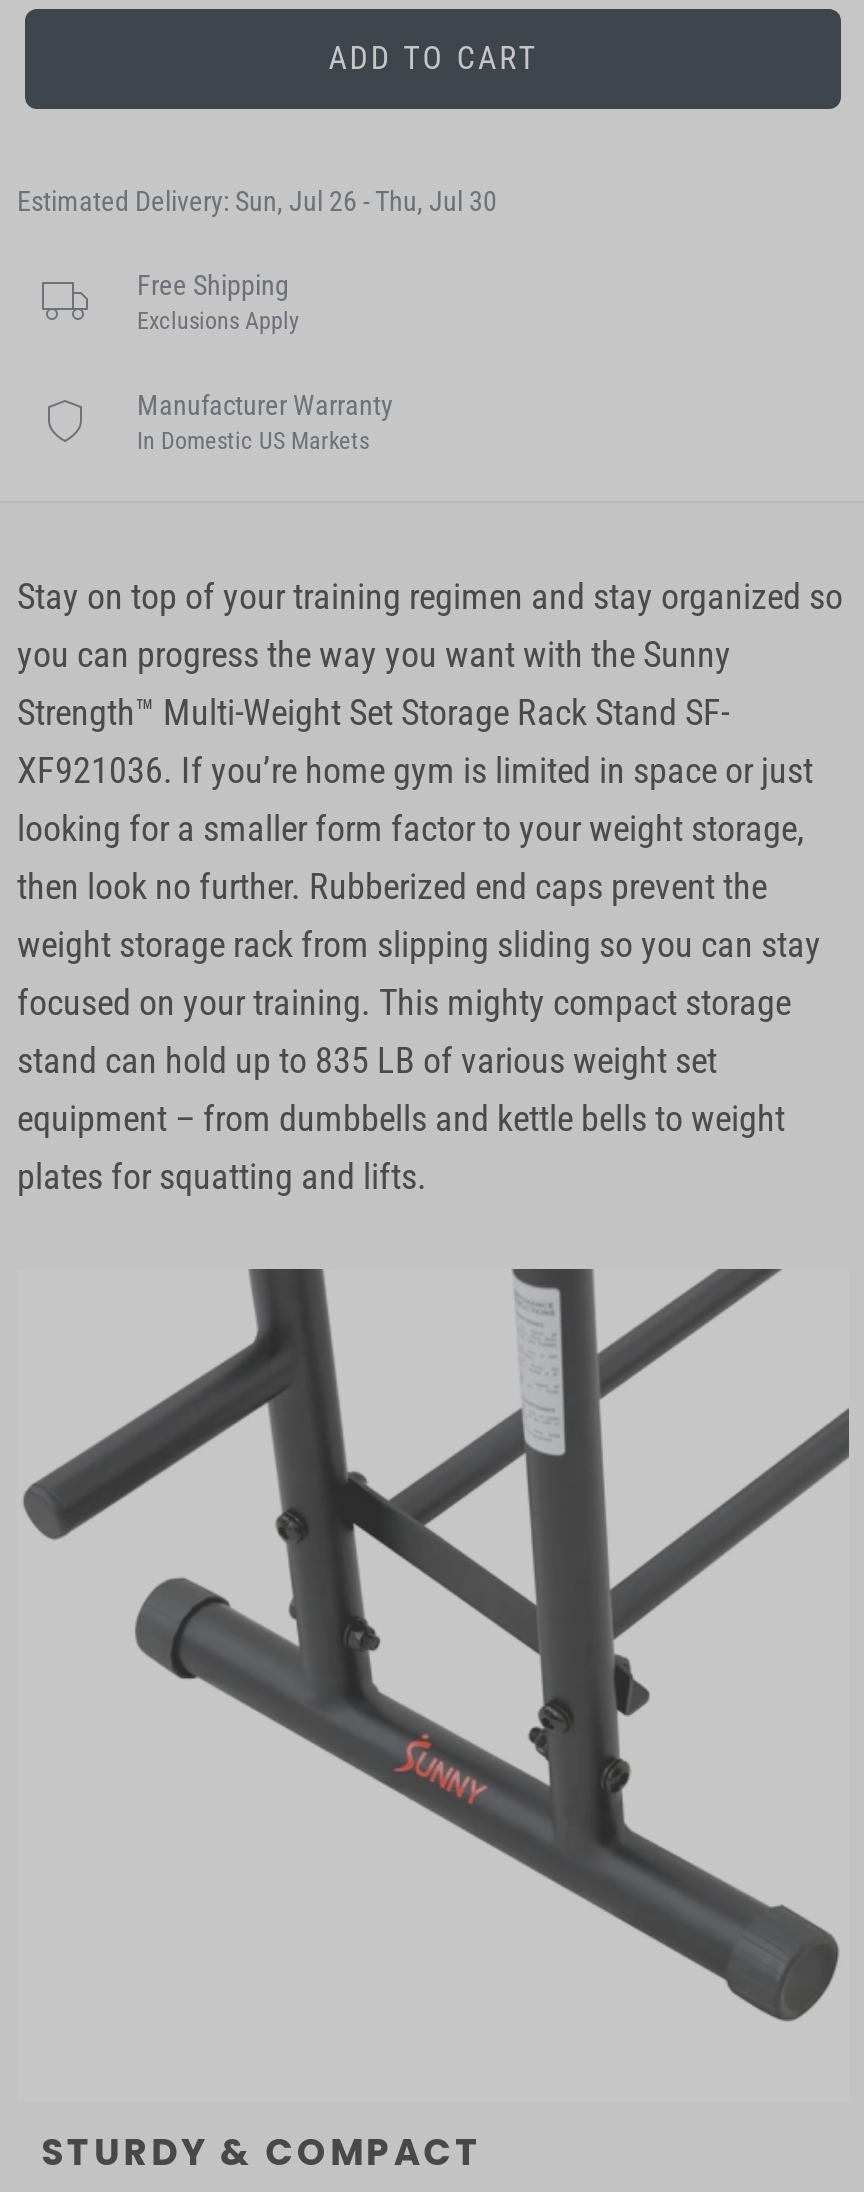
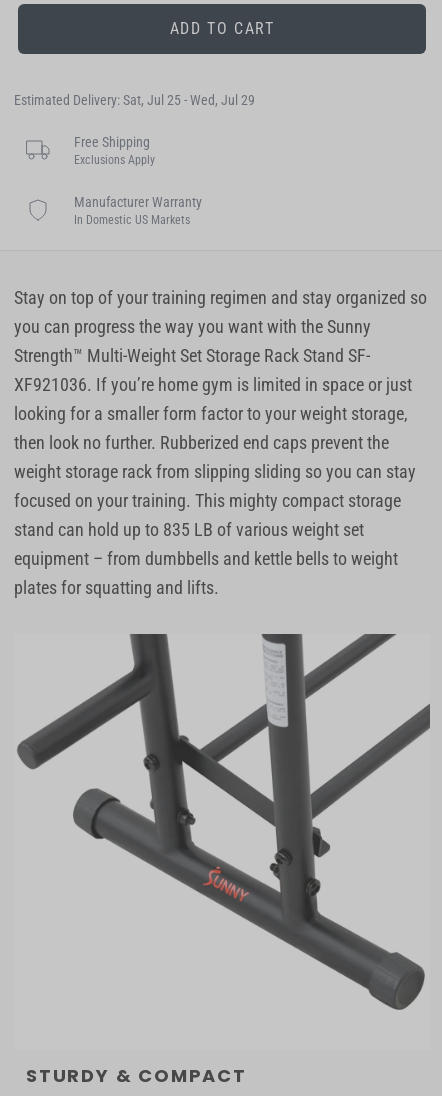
[17,184,497,216] Estimated Delivery: Sun, Jul 26 - Thu, Jul 30 -> [14,92,255,108] Estimated Delivery: Sat, Jul 25 - Wed, Jul 29

